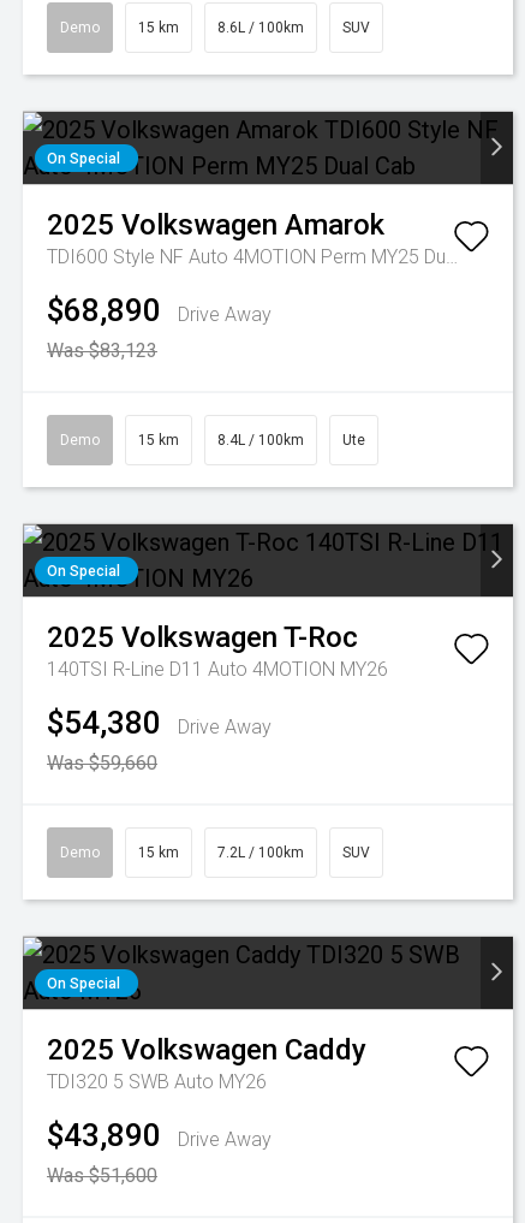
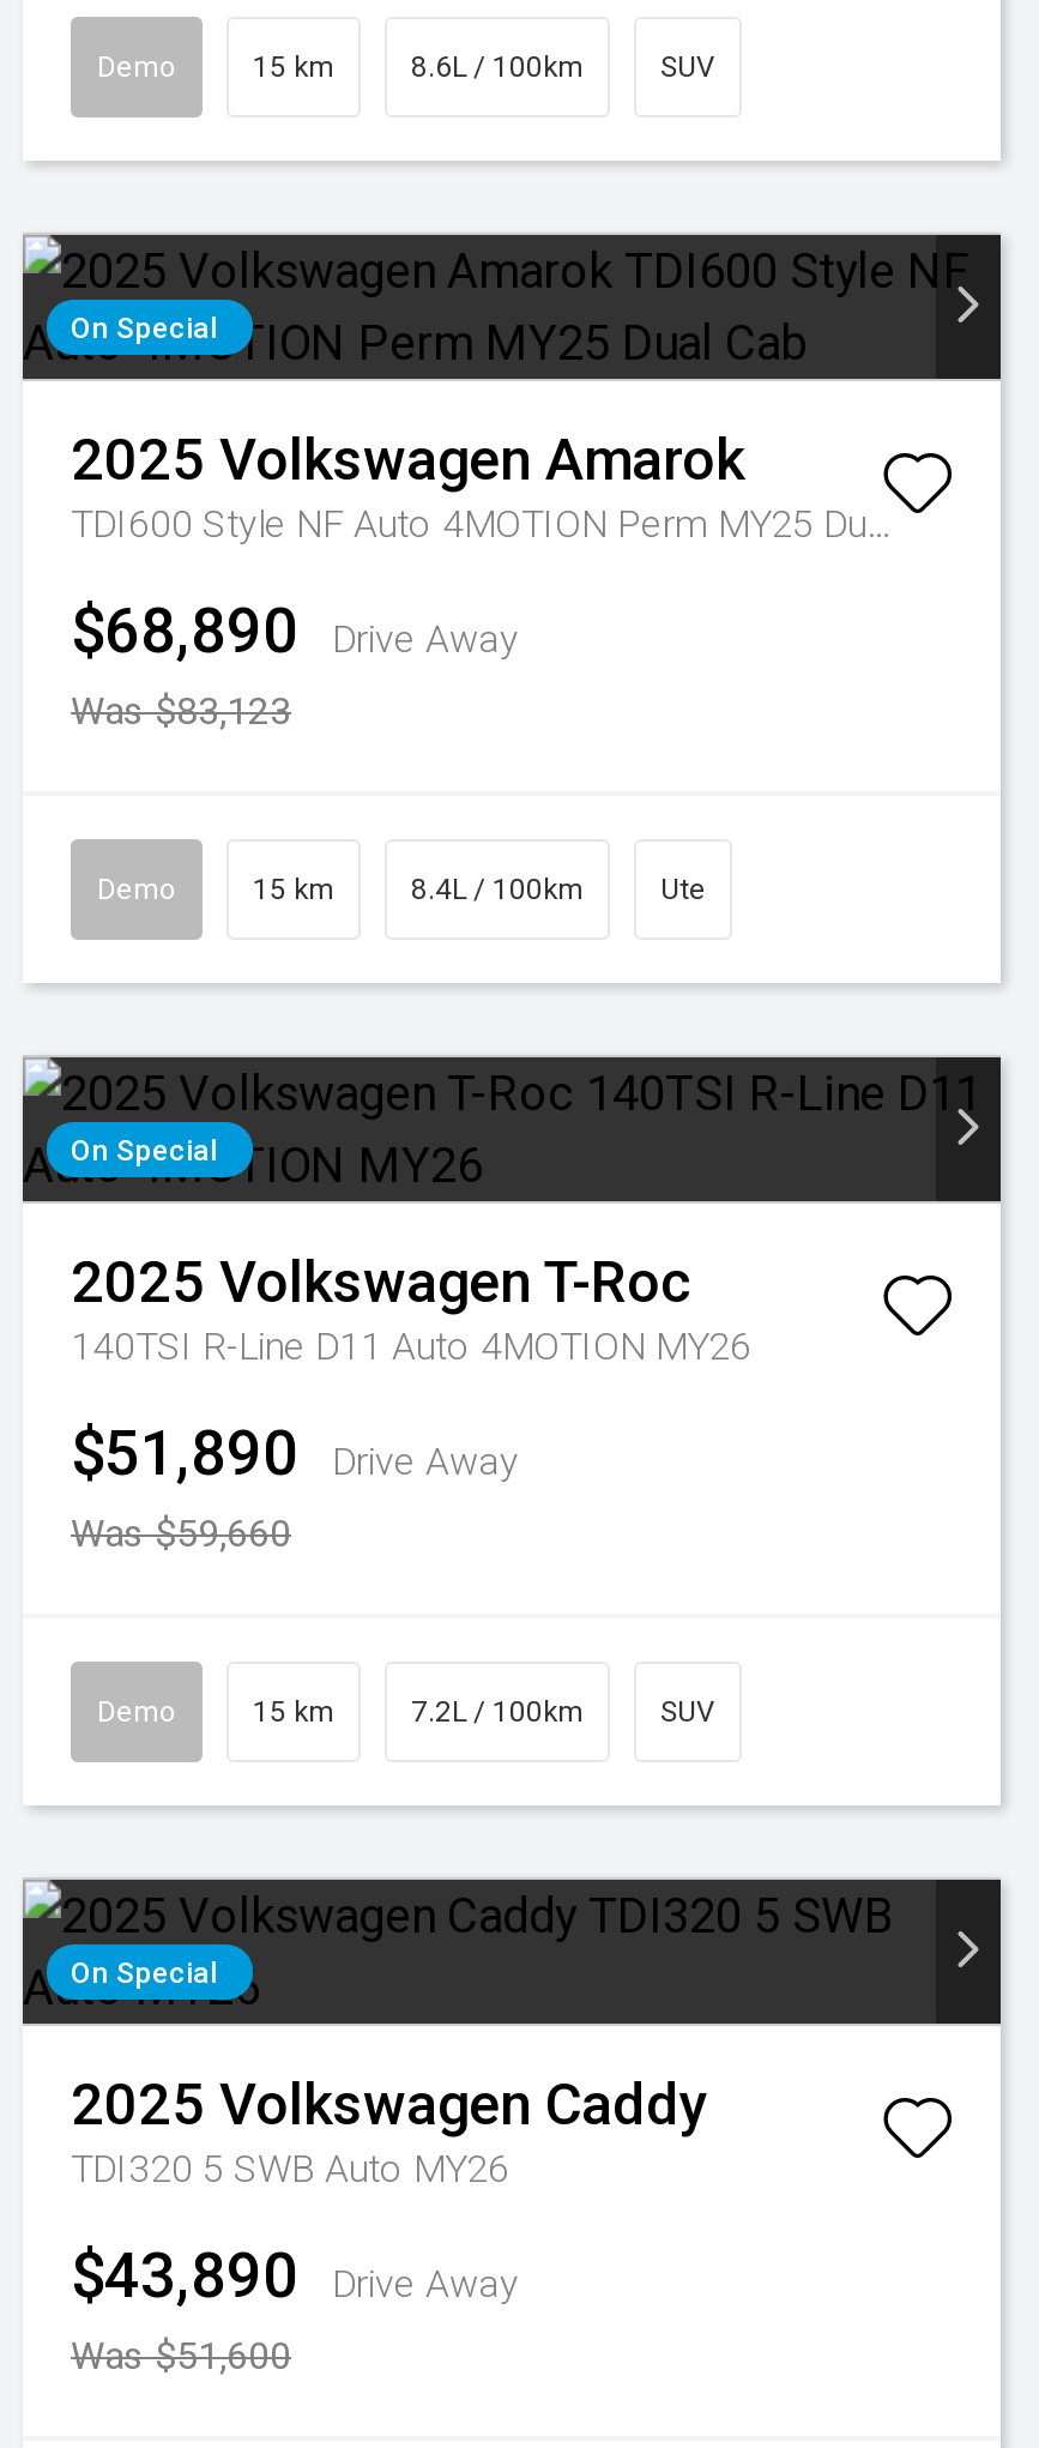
[47,705,272,741] $54,380 Drive Away -> [71,1417,519,1489] $51,890 Drive Away

